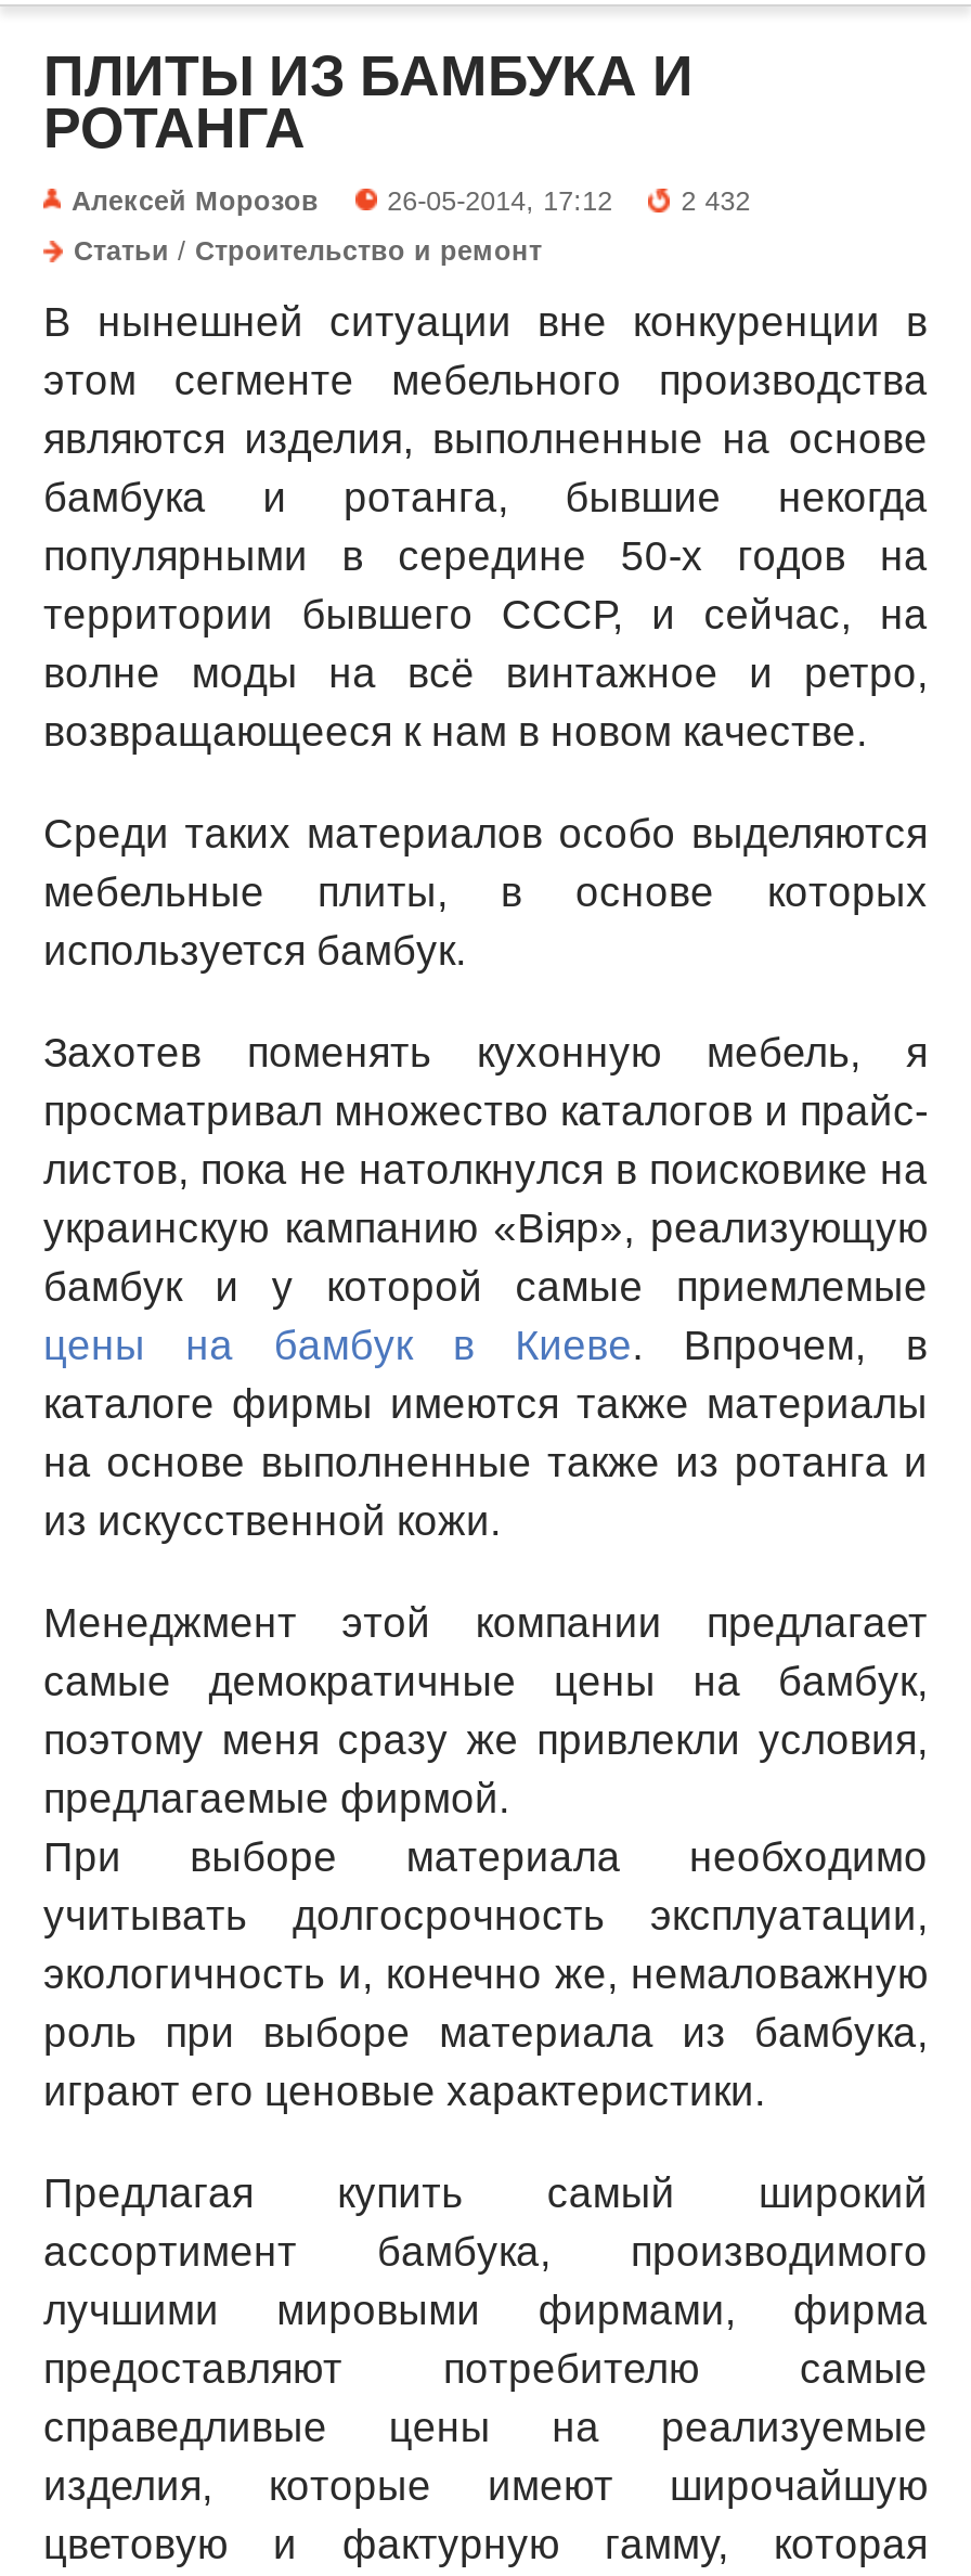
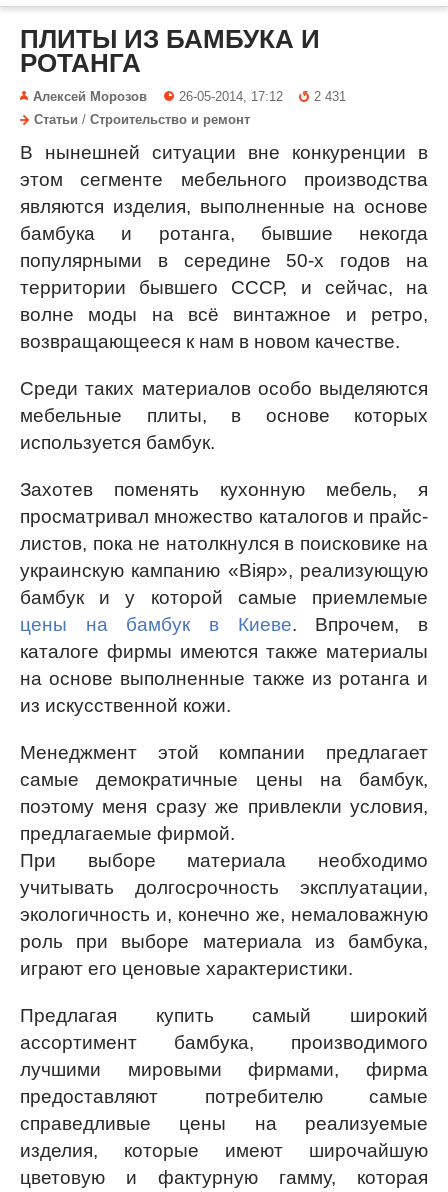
[681,186,750,217] 2 432 -> [314,90,346,104] 2 431

